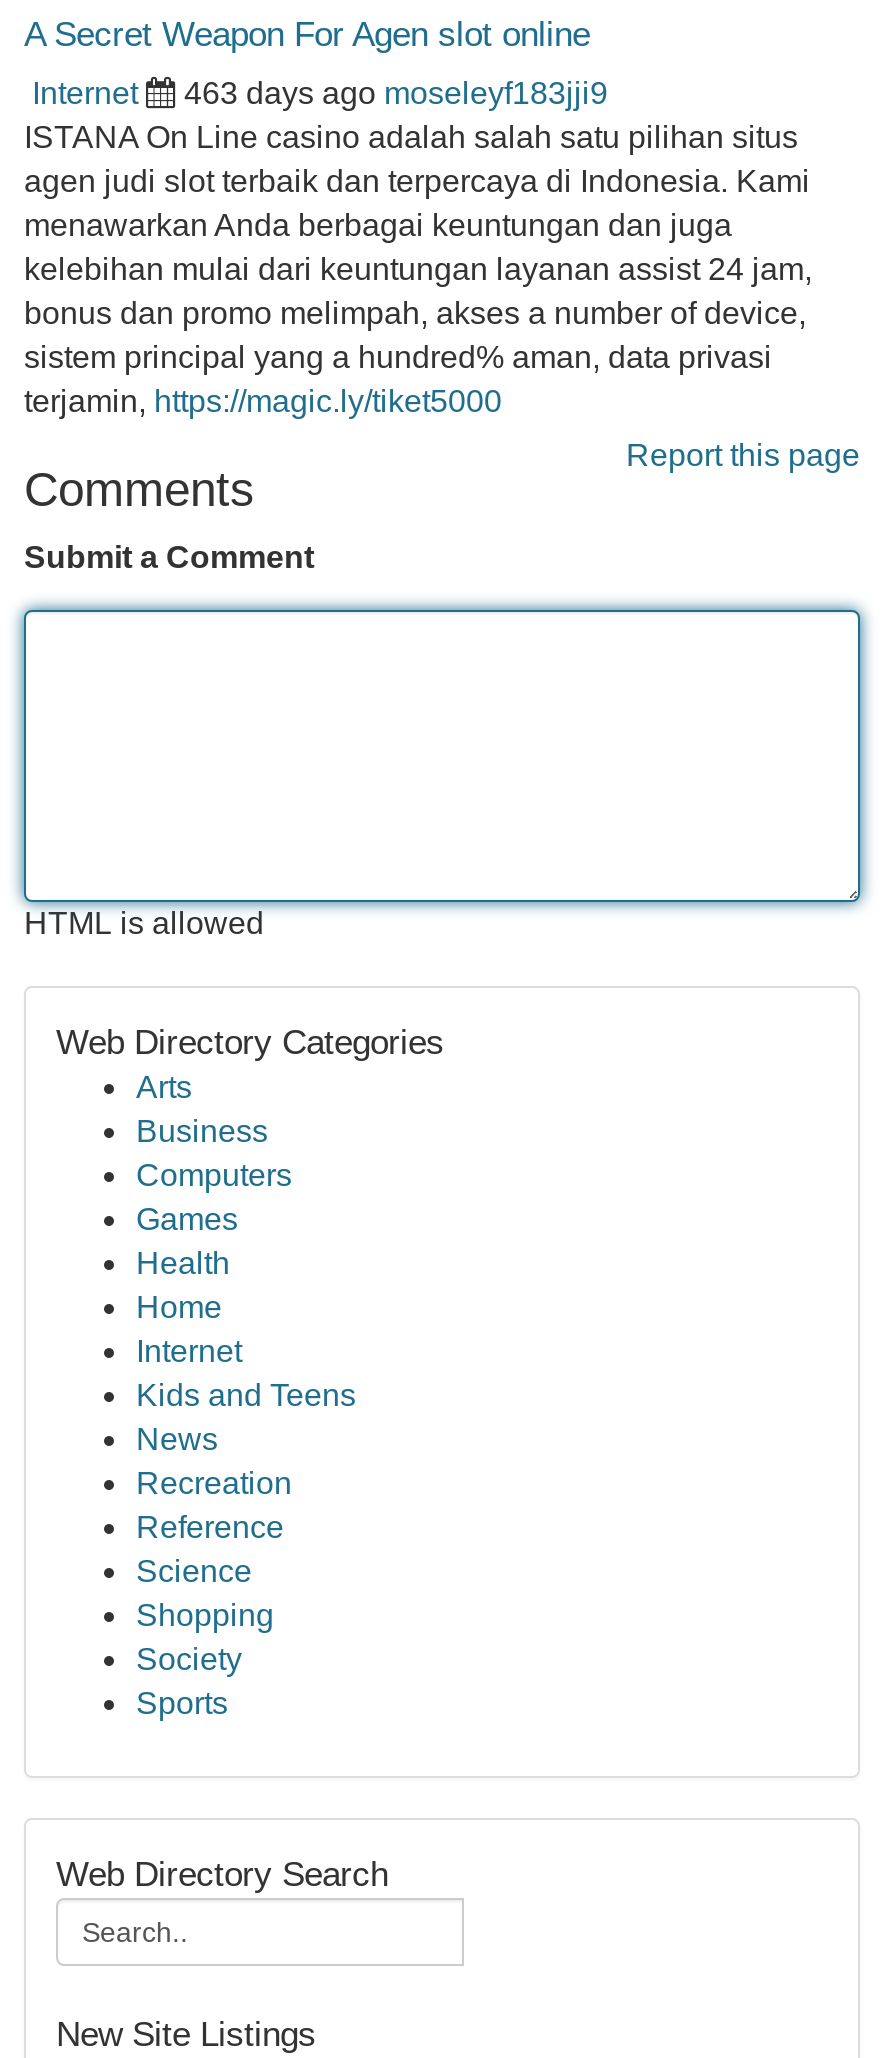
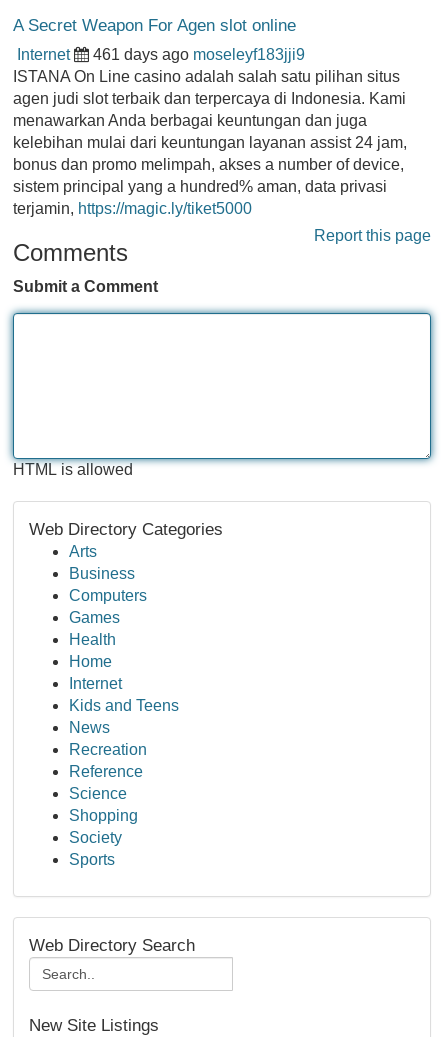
[184,76,608,110] 463 days ago moseleyf183jji9 -> [93,46,305,63] 461 days ago moseleyf183jji9

